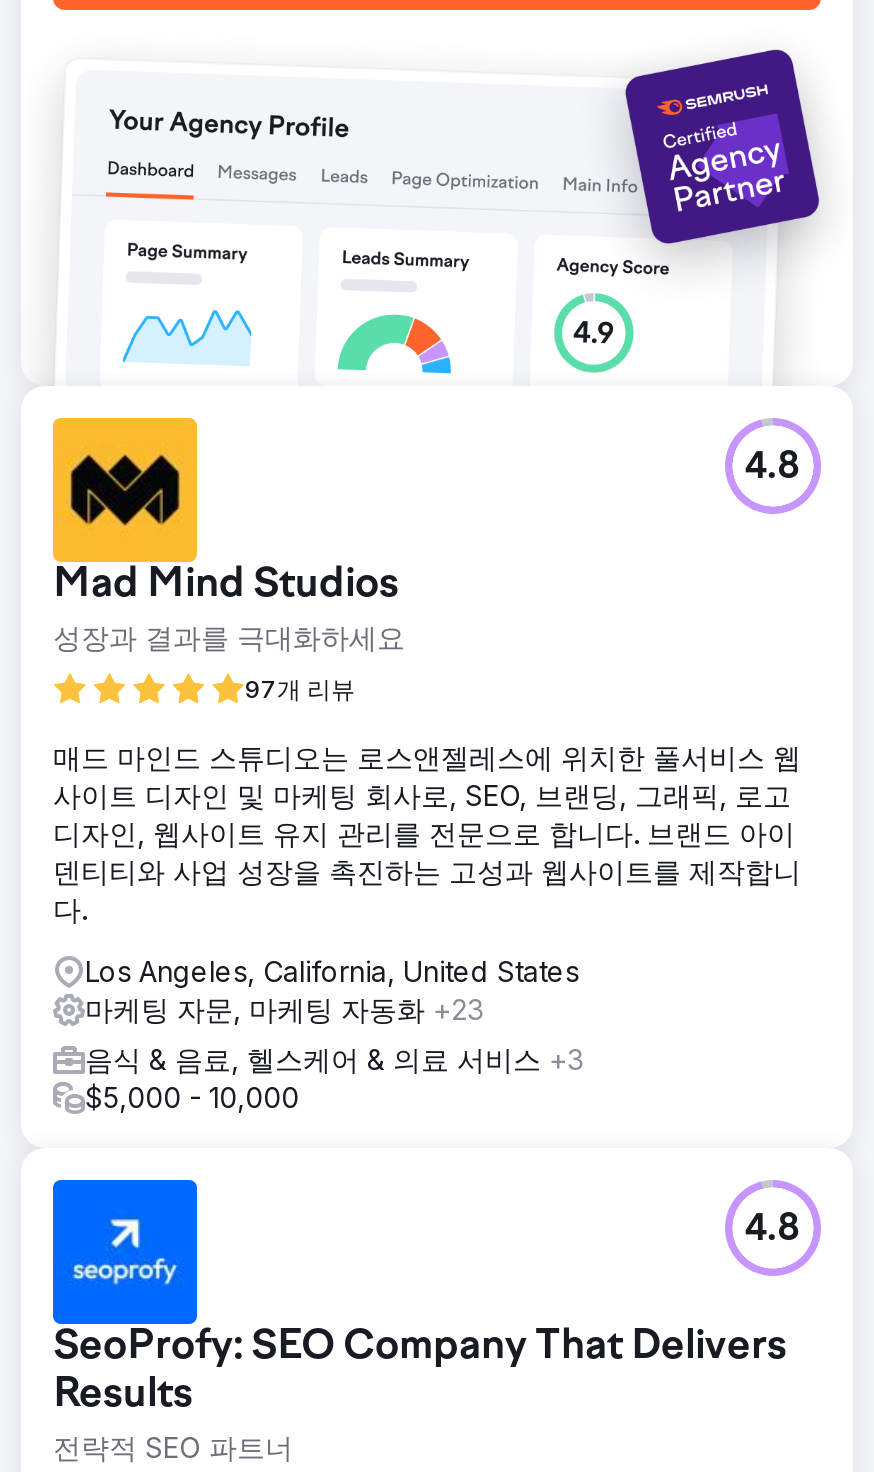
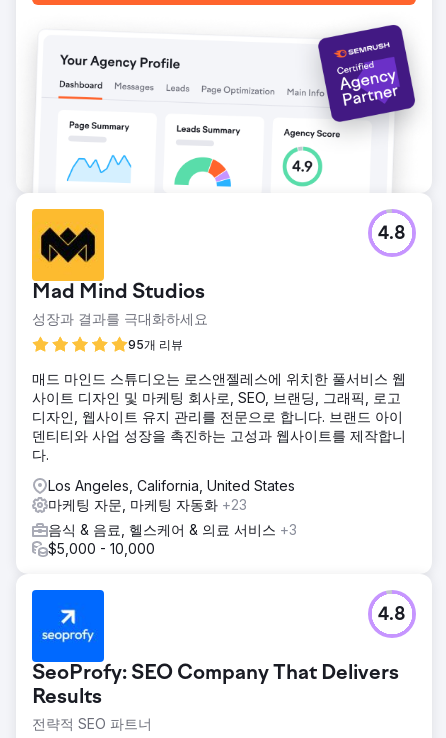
[245,673,355,703] 97개 리뷰 -> [128,337,183,352] 95개 리뷰

